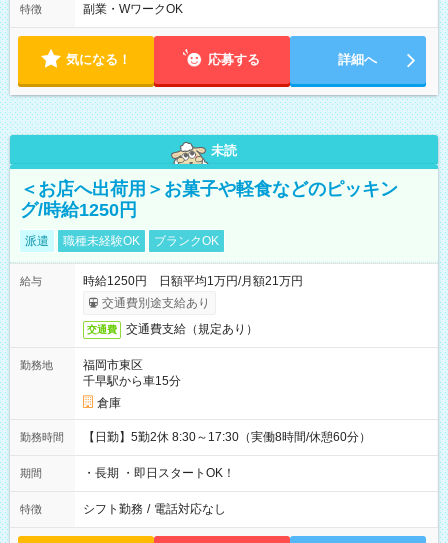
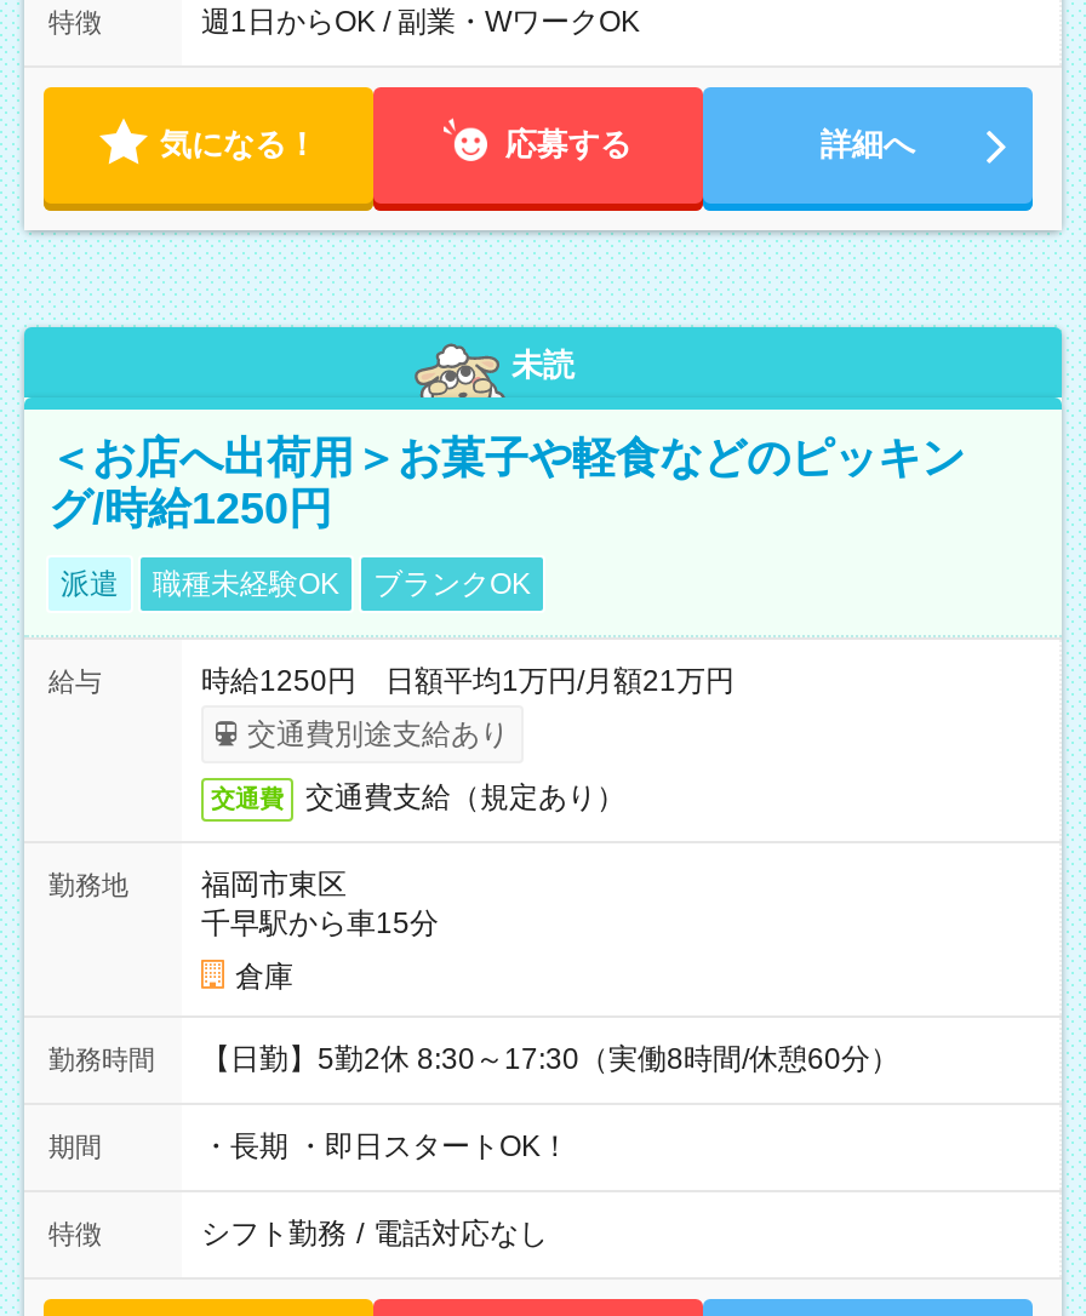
[83,2,183,16] 副業・WワークOK -> [201,5,640,39] 週1日からOK / 副業・WワークOK

